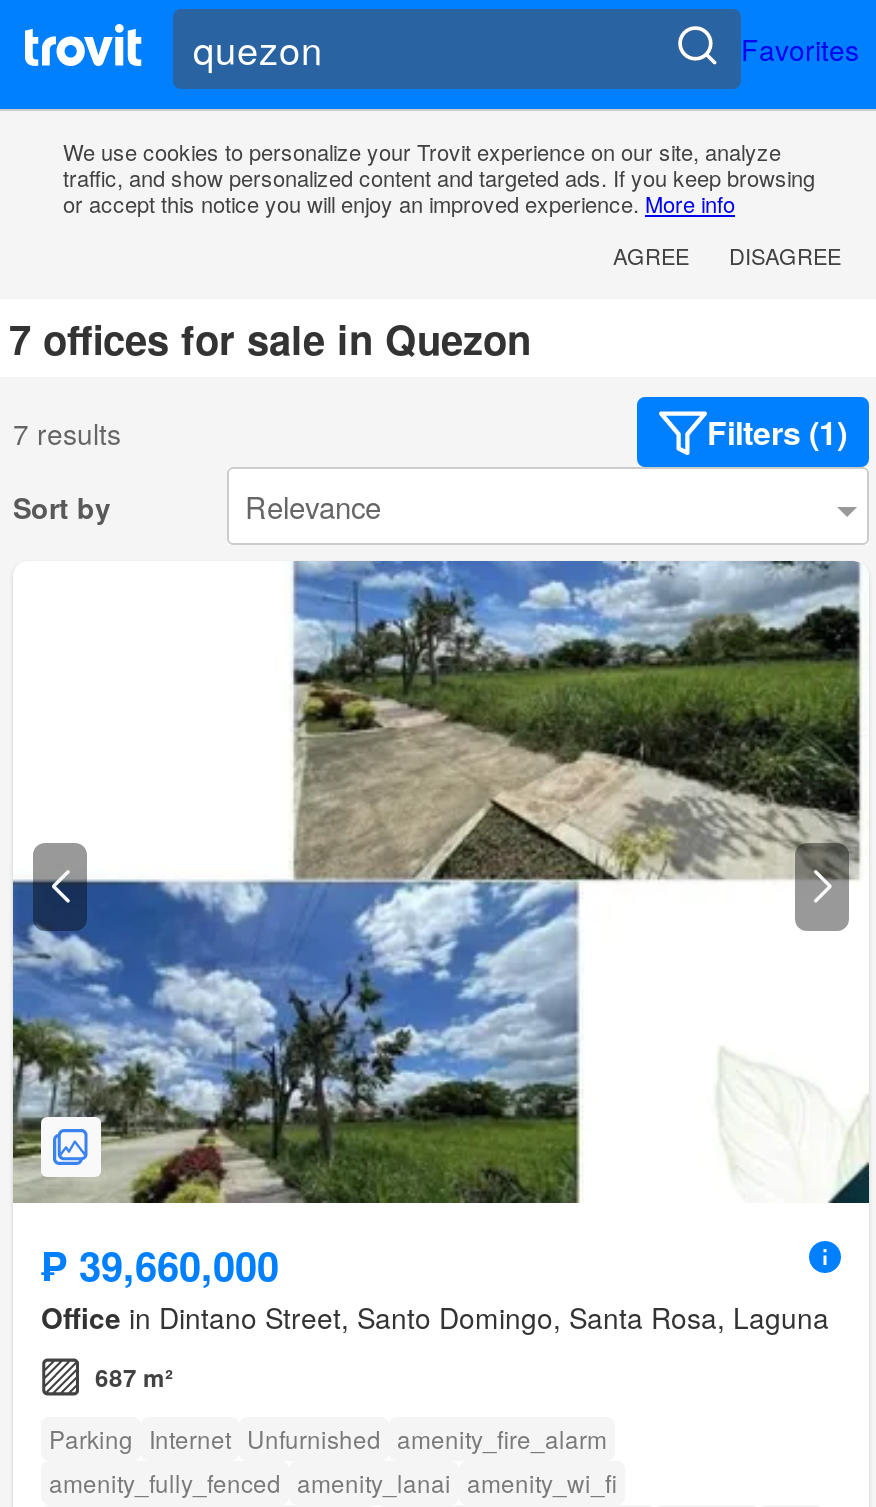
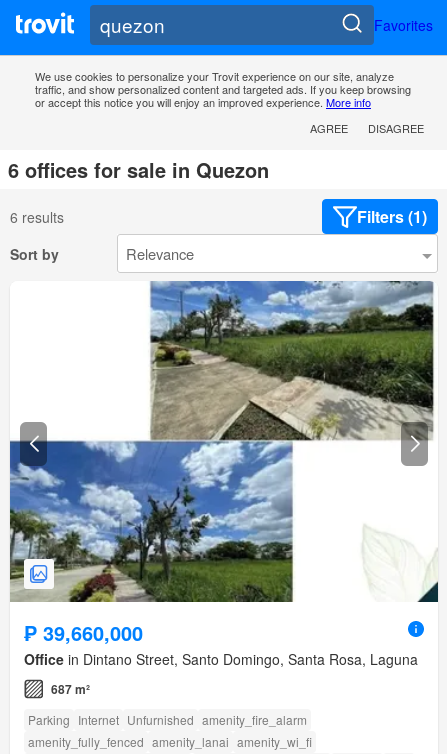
[9,310,531,368] 7 offices for sale in Quezon -> [8,155,269,184] 6 offices for sale in Quezon
[13,413,121,453] 7 results -> [10,207,64,227] 6 results

